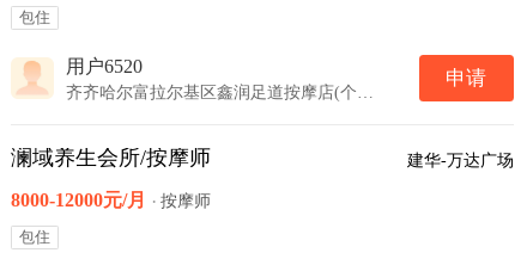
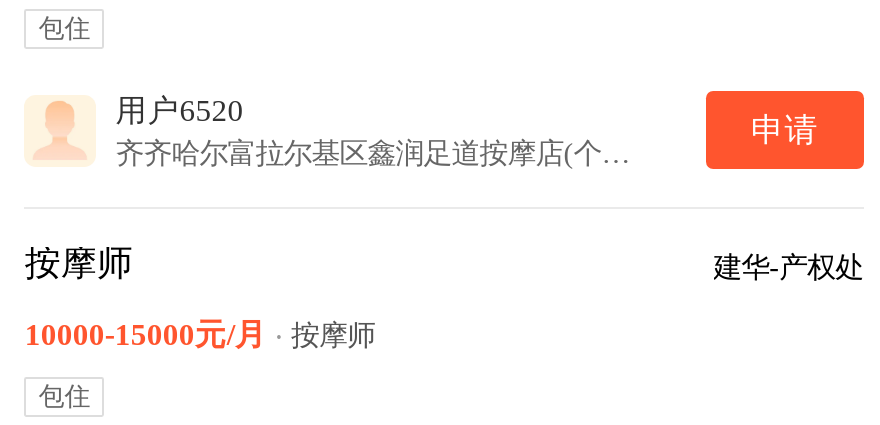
[11,145,513,169] 澜域养生会所/按摩师 | 建华-万达广场 -> [25,243,863,283] 按摩师 | 建华-产权处
[11,190,211,211] 8000-12000元/月 · 按摩师 -> [25,317,375,353] 10000-15000元/月 · 按摩师

